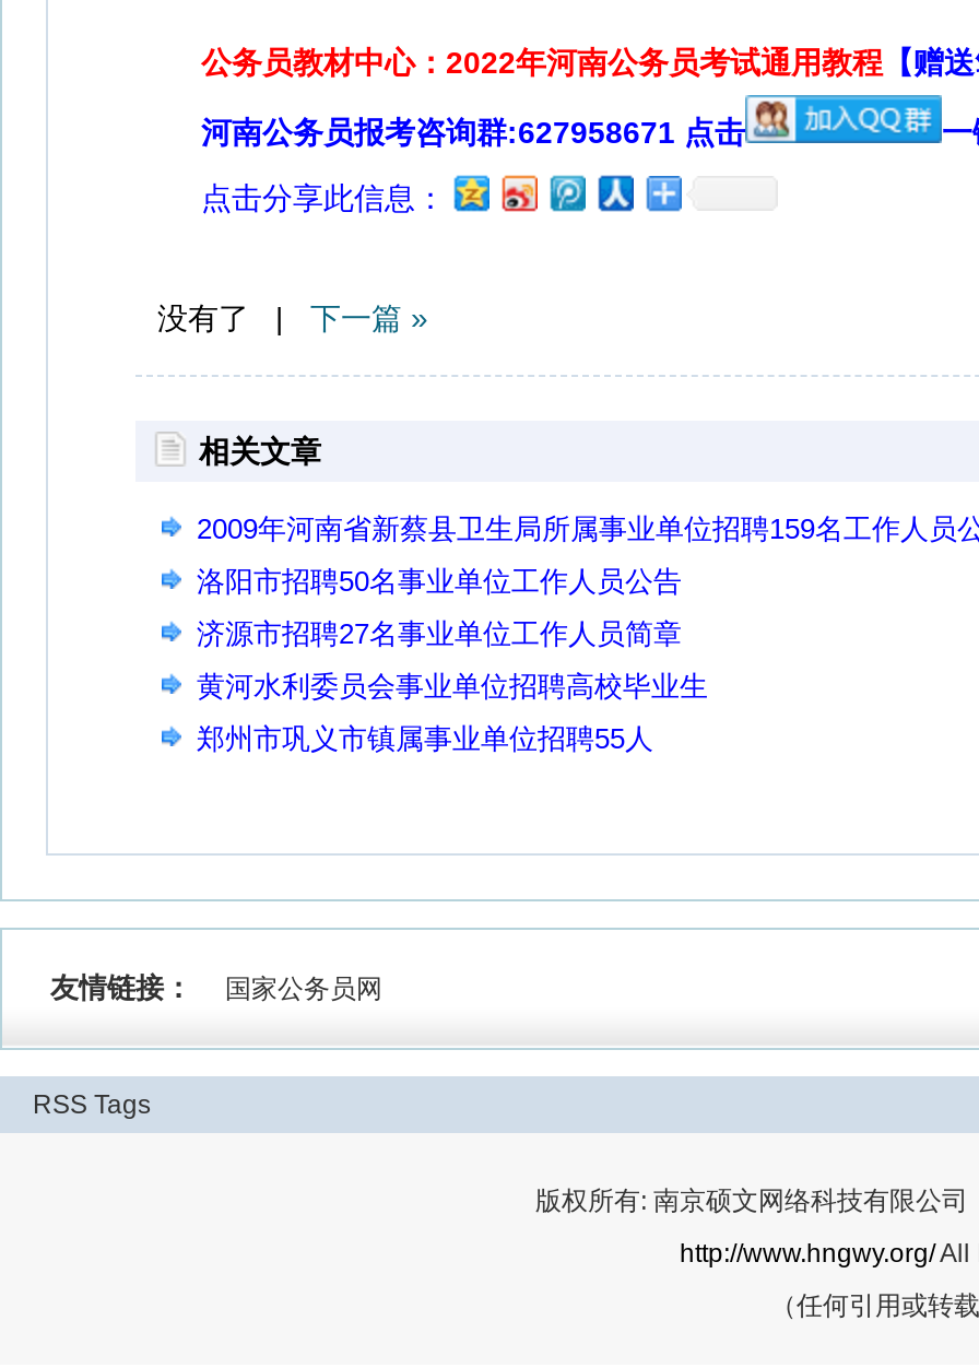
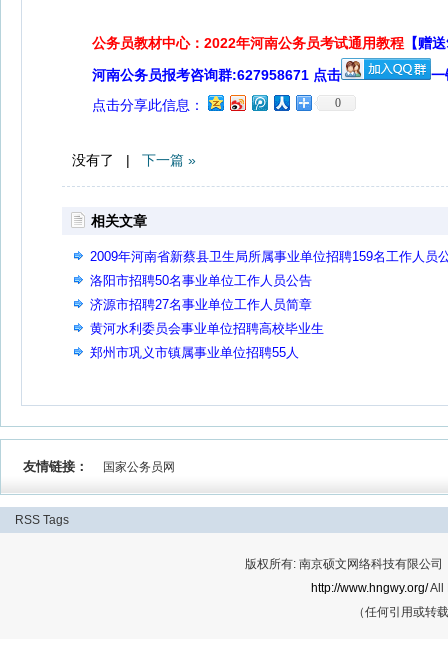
none -> [334,96,340,110] 0

